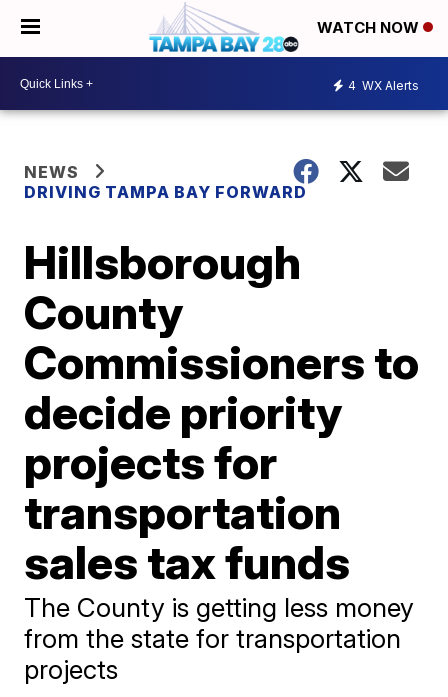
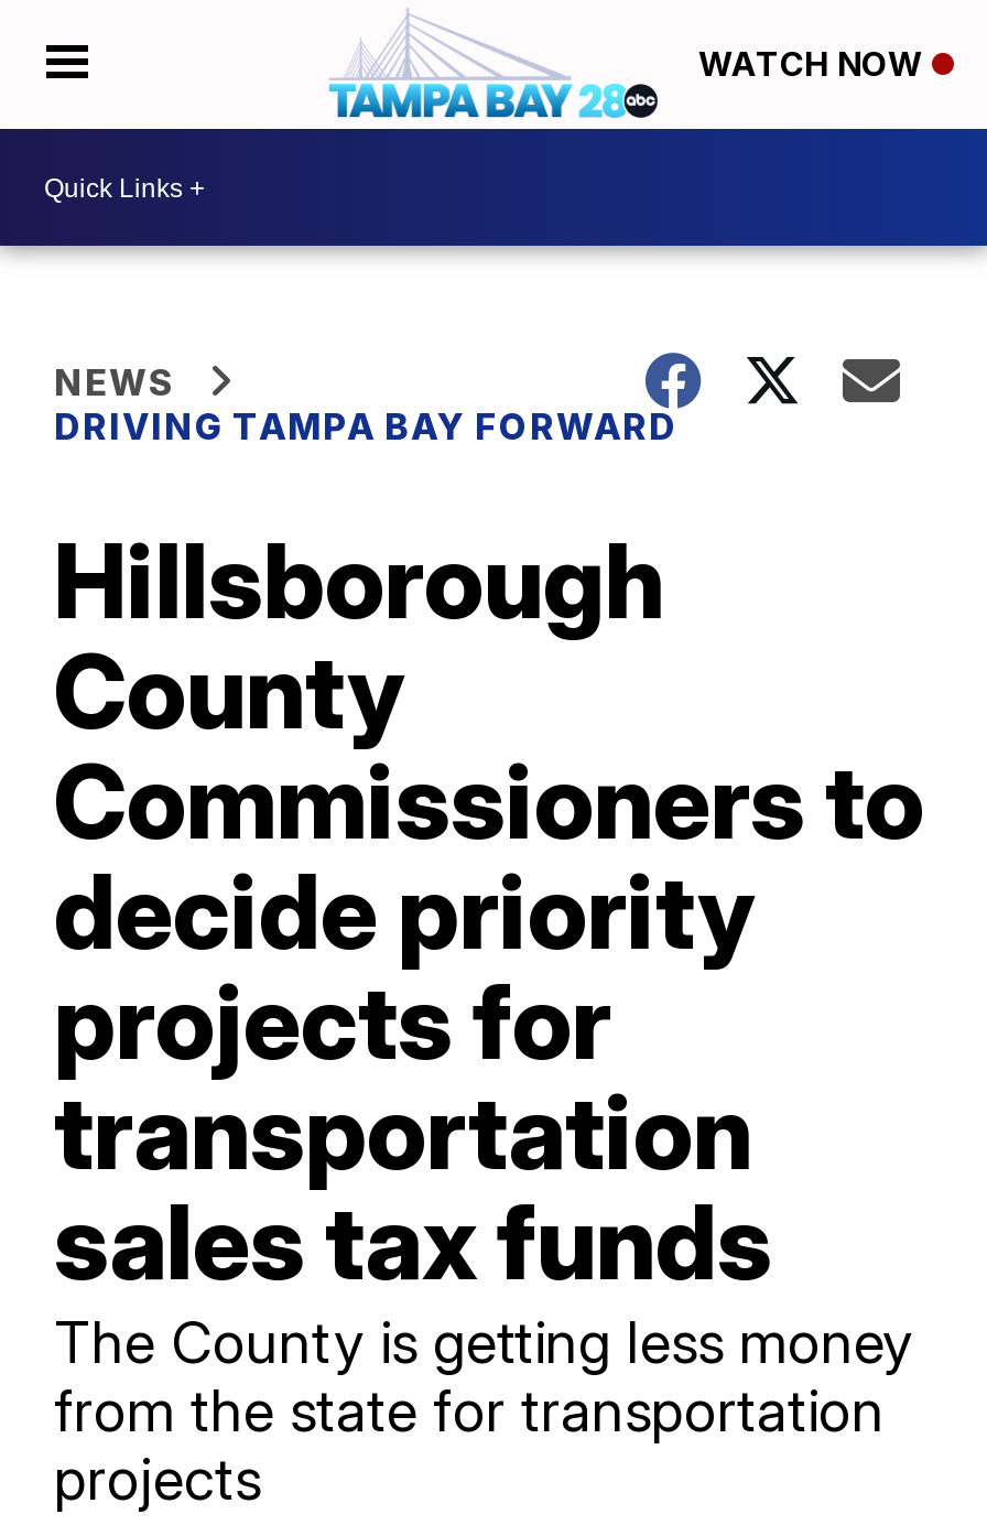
[348,77,419,92] 4 WX Alerts -> none

